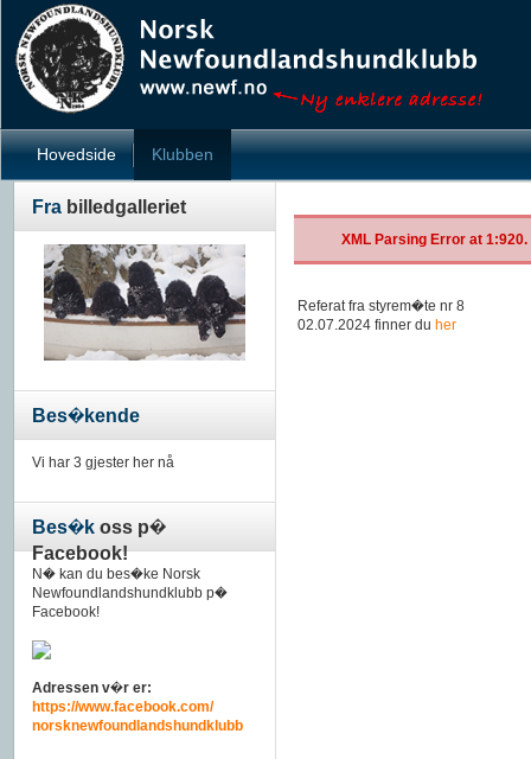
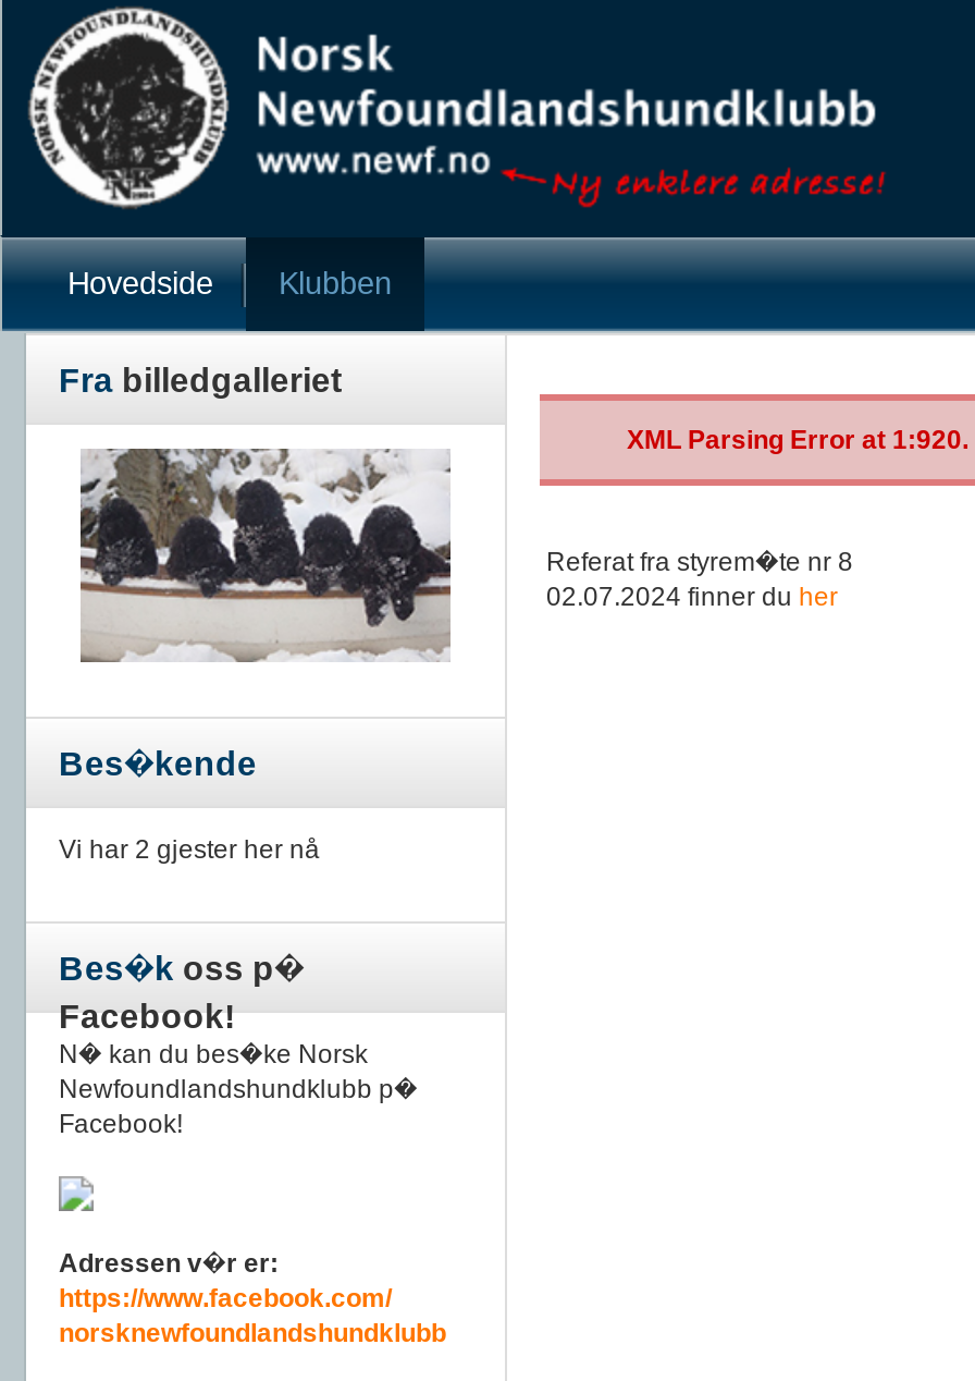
[32,454,174,471] Vi har 3 gjester her nå -> [59,834,320,865] Vi har 2 gjester her nå

